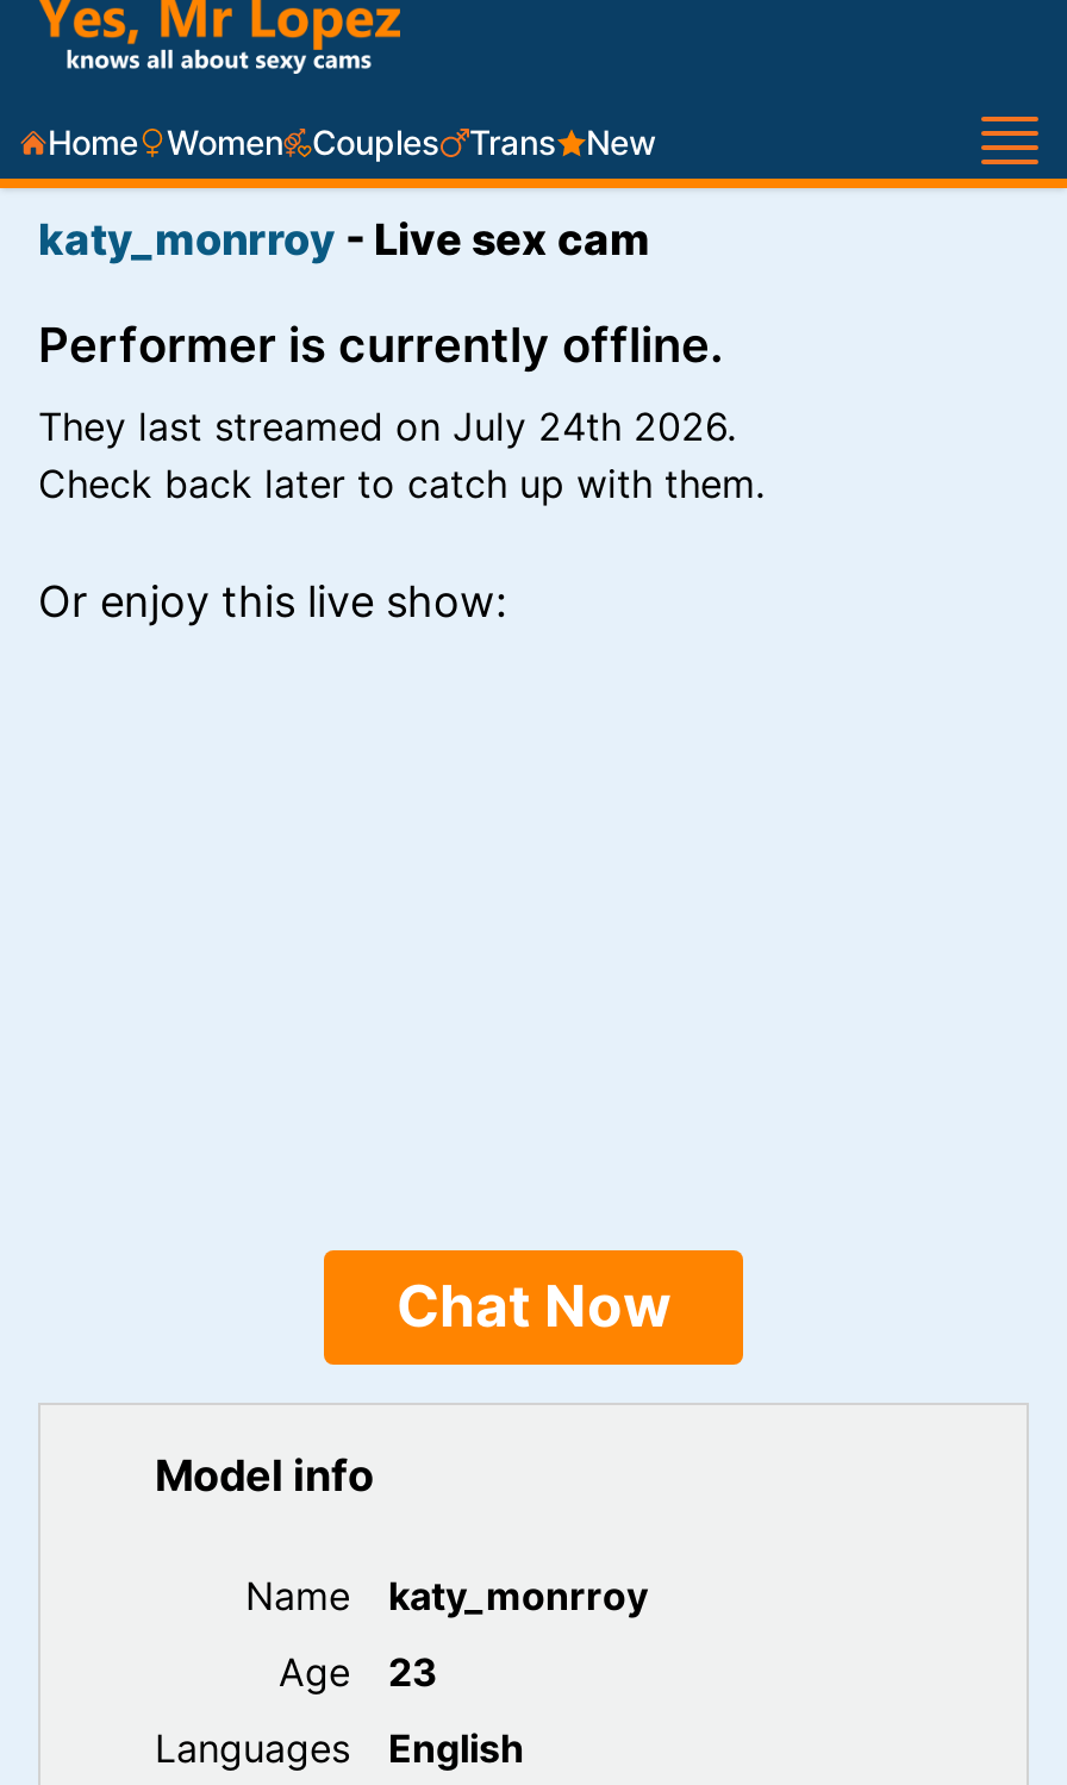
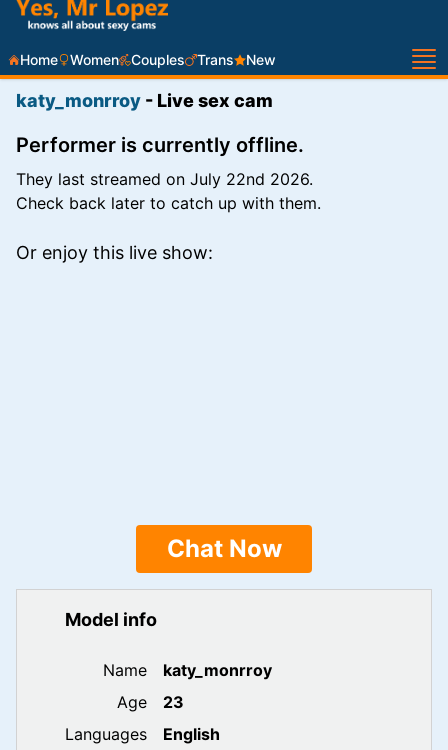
[38,402,736,450] They last streamed on July 24th 2026. -> [16,169,313,189] They last streamed on July 22nd 2026.

